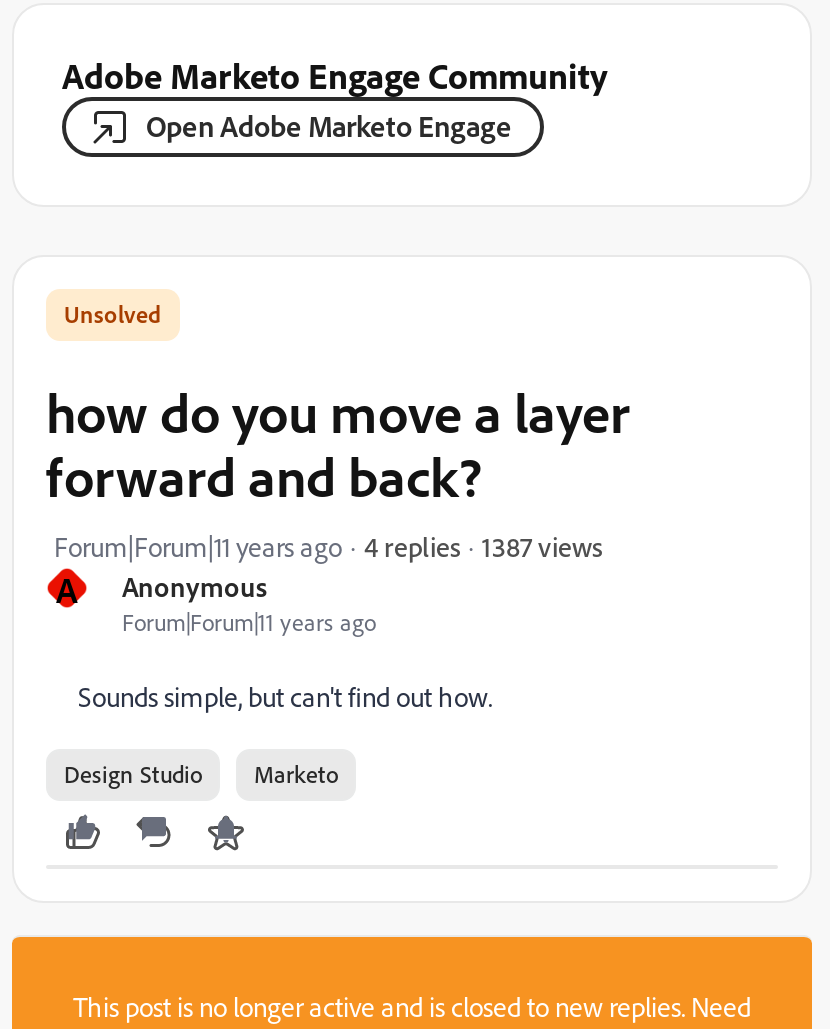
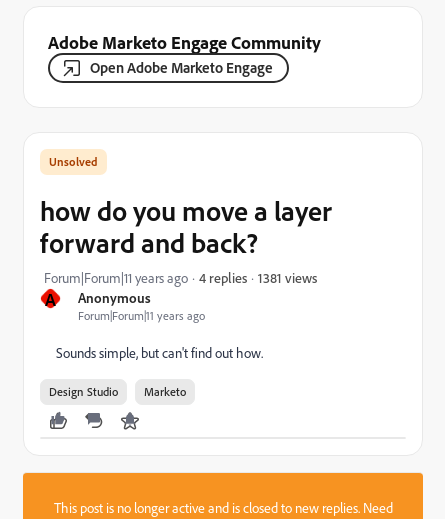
[482,528,602,562] 1387 views -> [258,268,317,285] 1381 views

